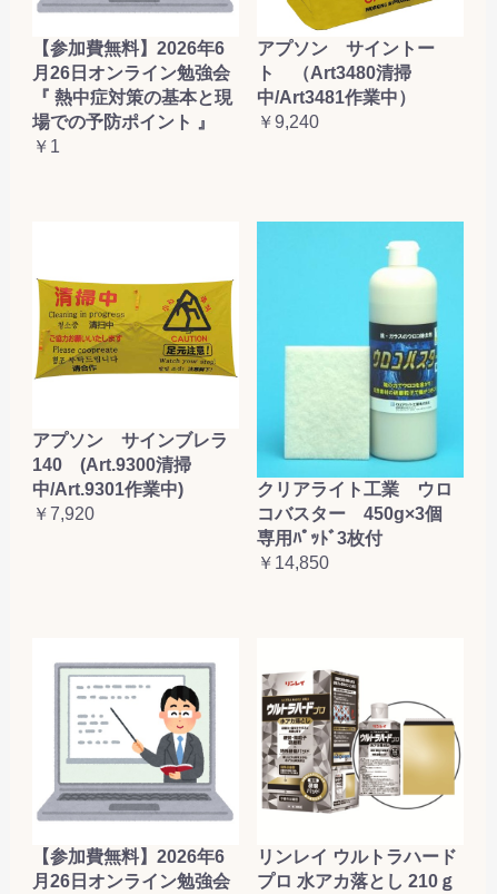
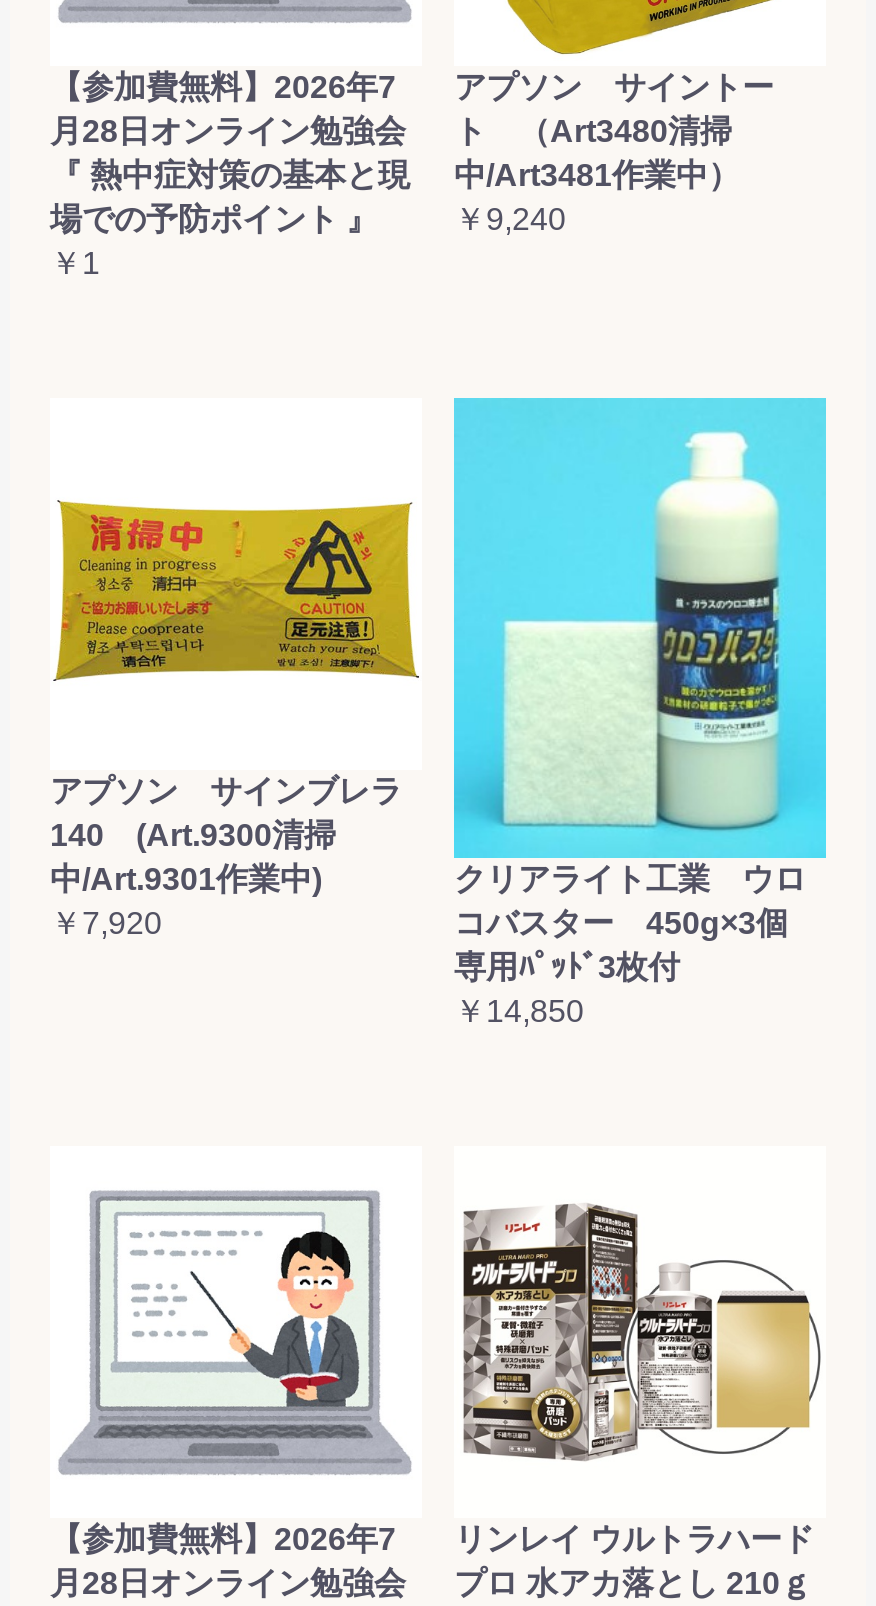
[32,39,225,58] 【参加費無料】2026年6 -> [50,70,396,104] 【参加費無料】2026年7
[32,64,230,83] 月26日オンライン勉強会 -> [50,114,406,148] 月28日オンライン勉強会
[32,847,225,866] 【参加費無料】2026年6 -> [50,1522,396,1556] 【参加費無料】2026年7
[32,872,230,891] 月26日オンライン勉強会 -> [50,1566,406,1600] 月28日オンライン勉強会

